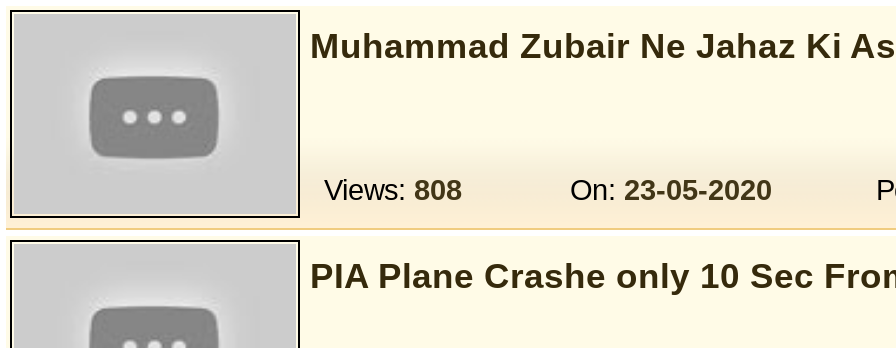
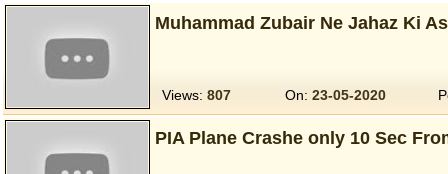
[324,174,462,206] Views: 808 -> [162,87,231,103] Views: 807

